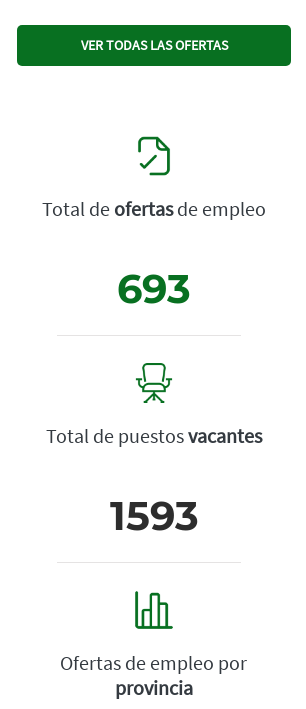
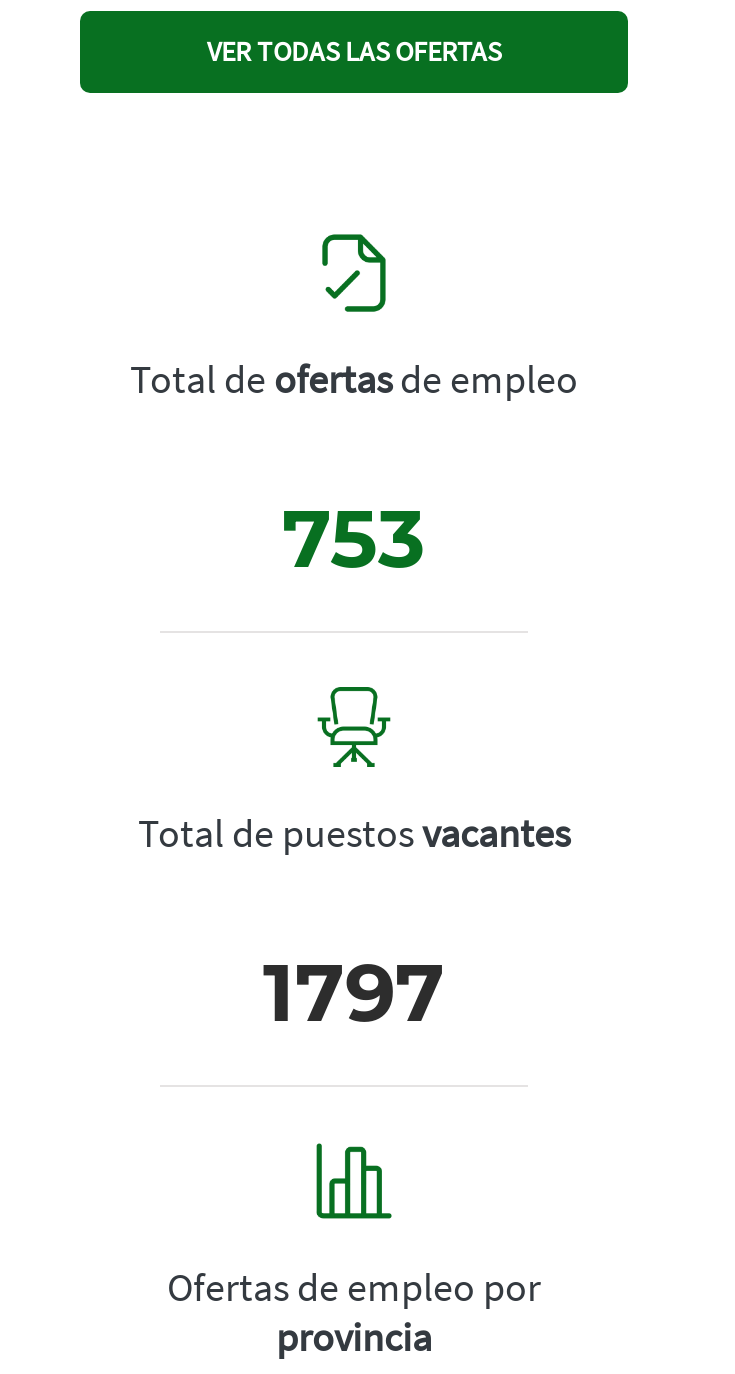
[117,264,191,313] 693 -> [282,489,426,587] 753
[109,491,198,540] 1593 -> [263,943,445,1041] 1797

